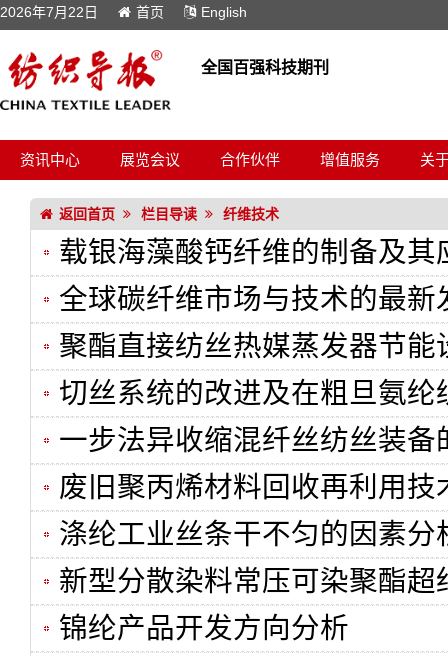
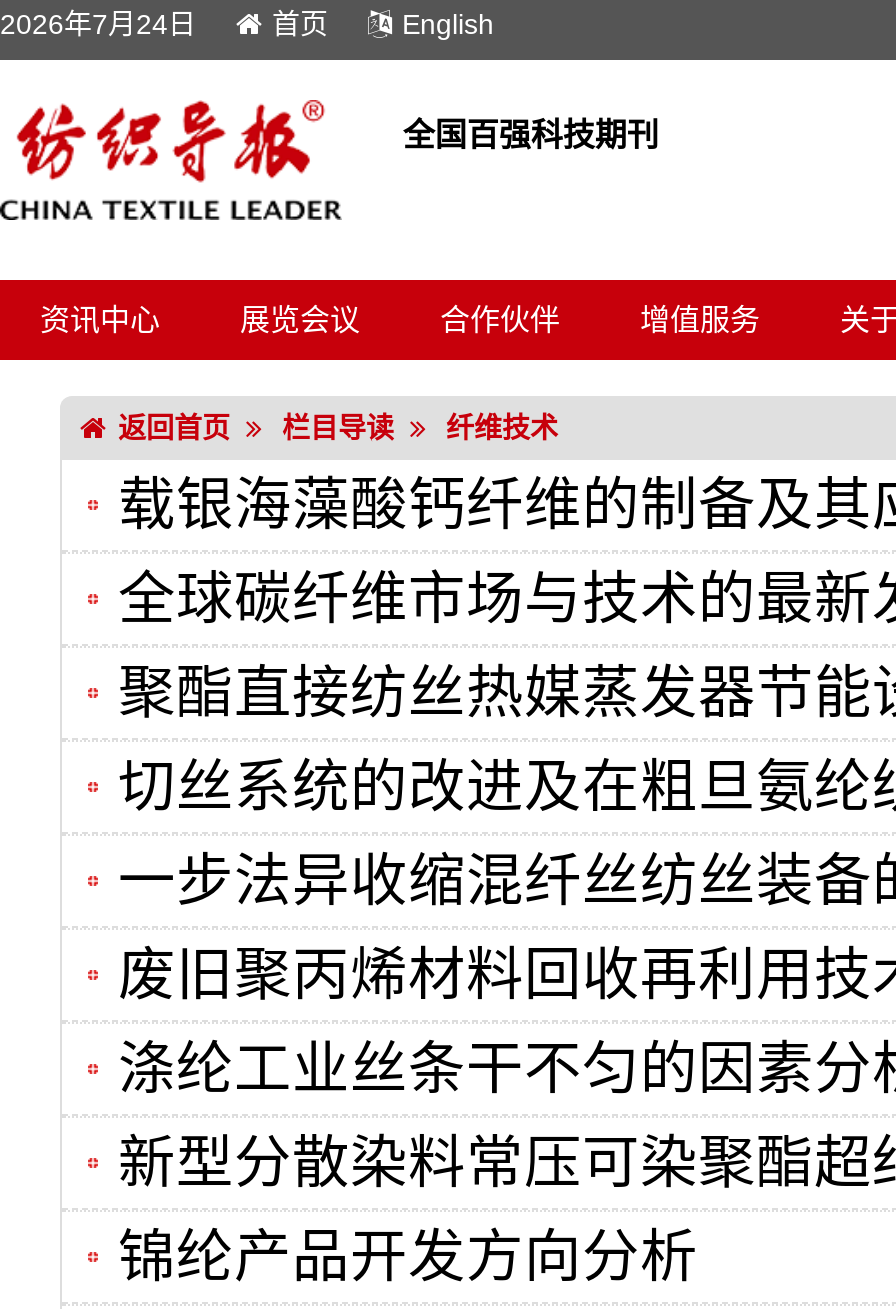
[0,4,98,20] 2026年7月22日 -> [0,8,196,40] 2026年7月24日

